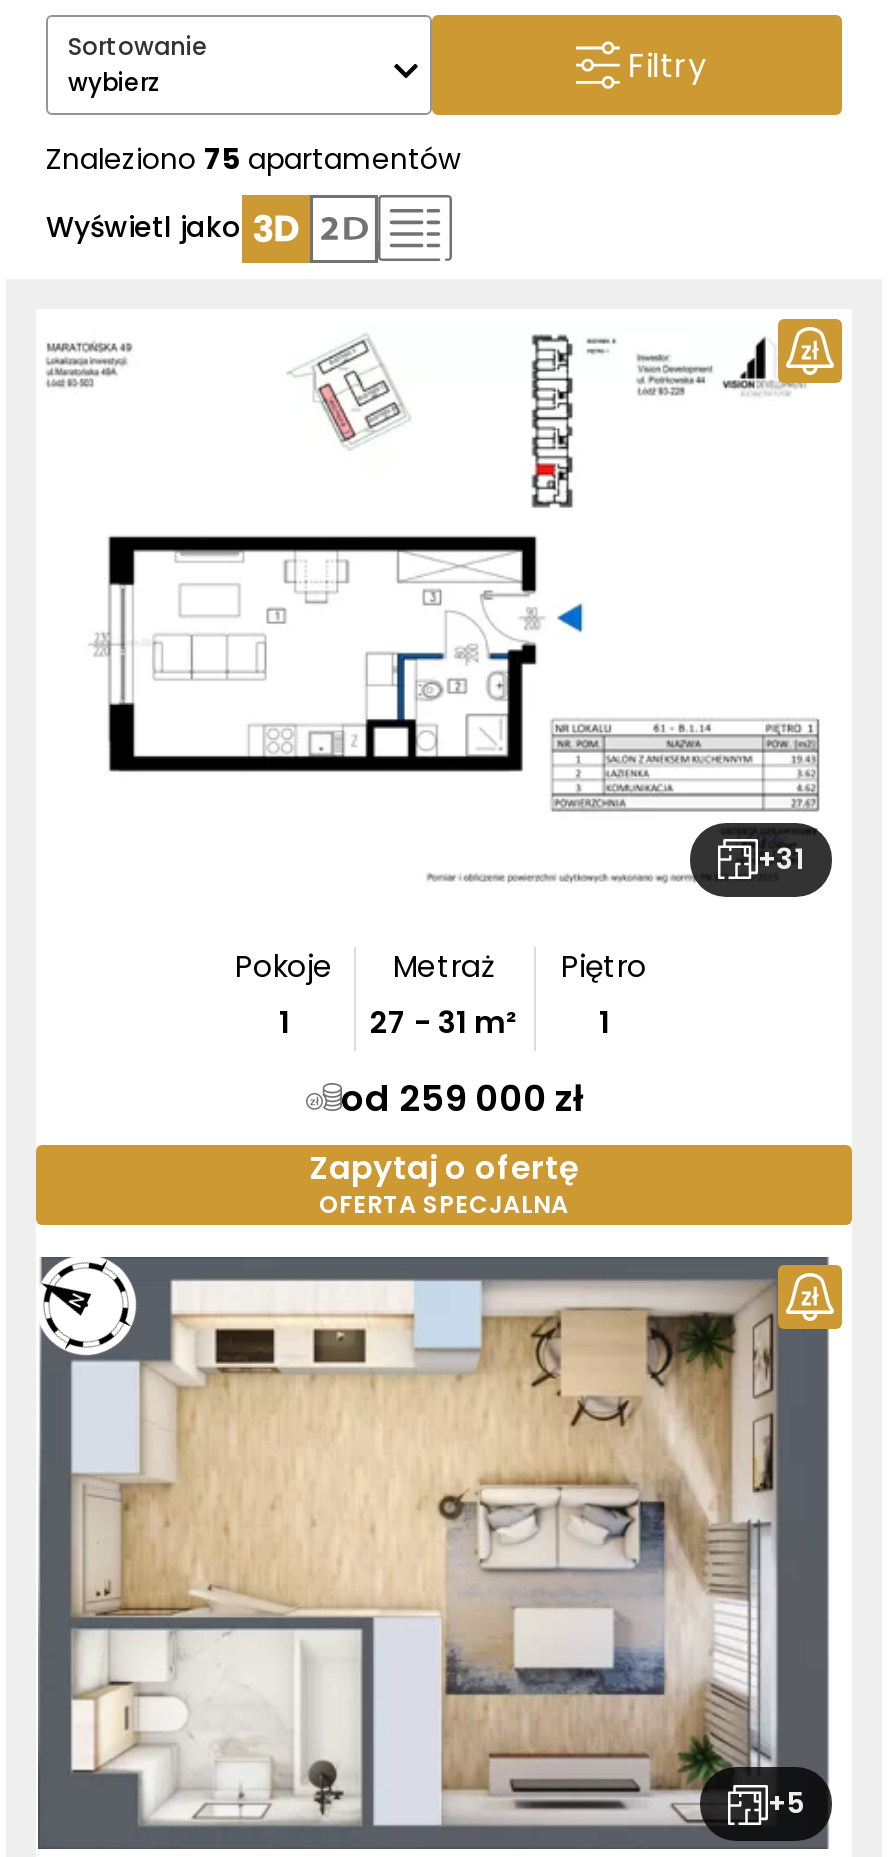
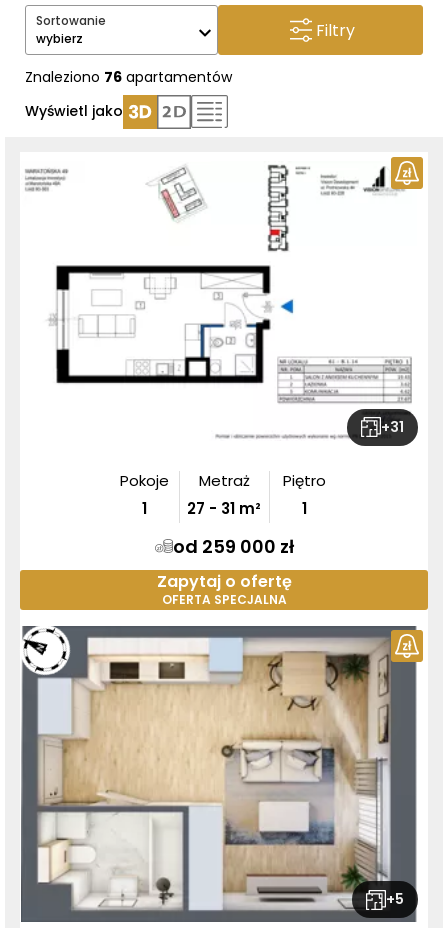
[46,139,460,179] Znaleziono 75 apartamentów -> [25,67,232,87] Znaleziono 76 apartamentów

